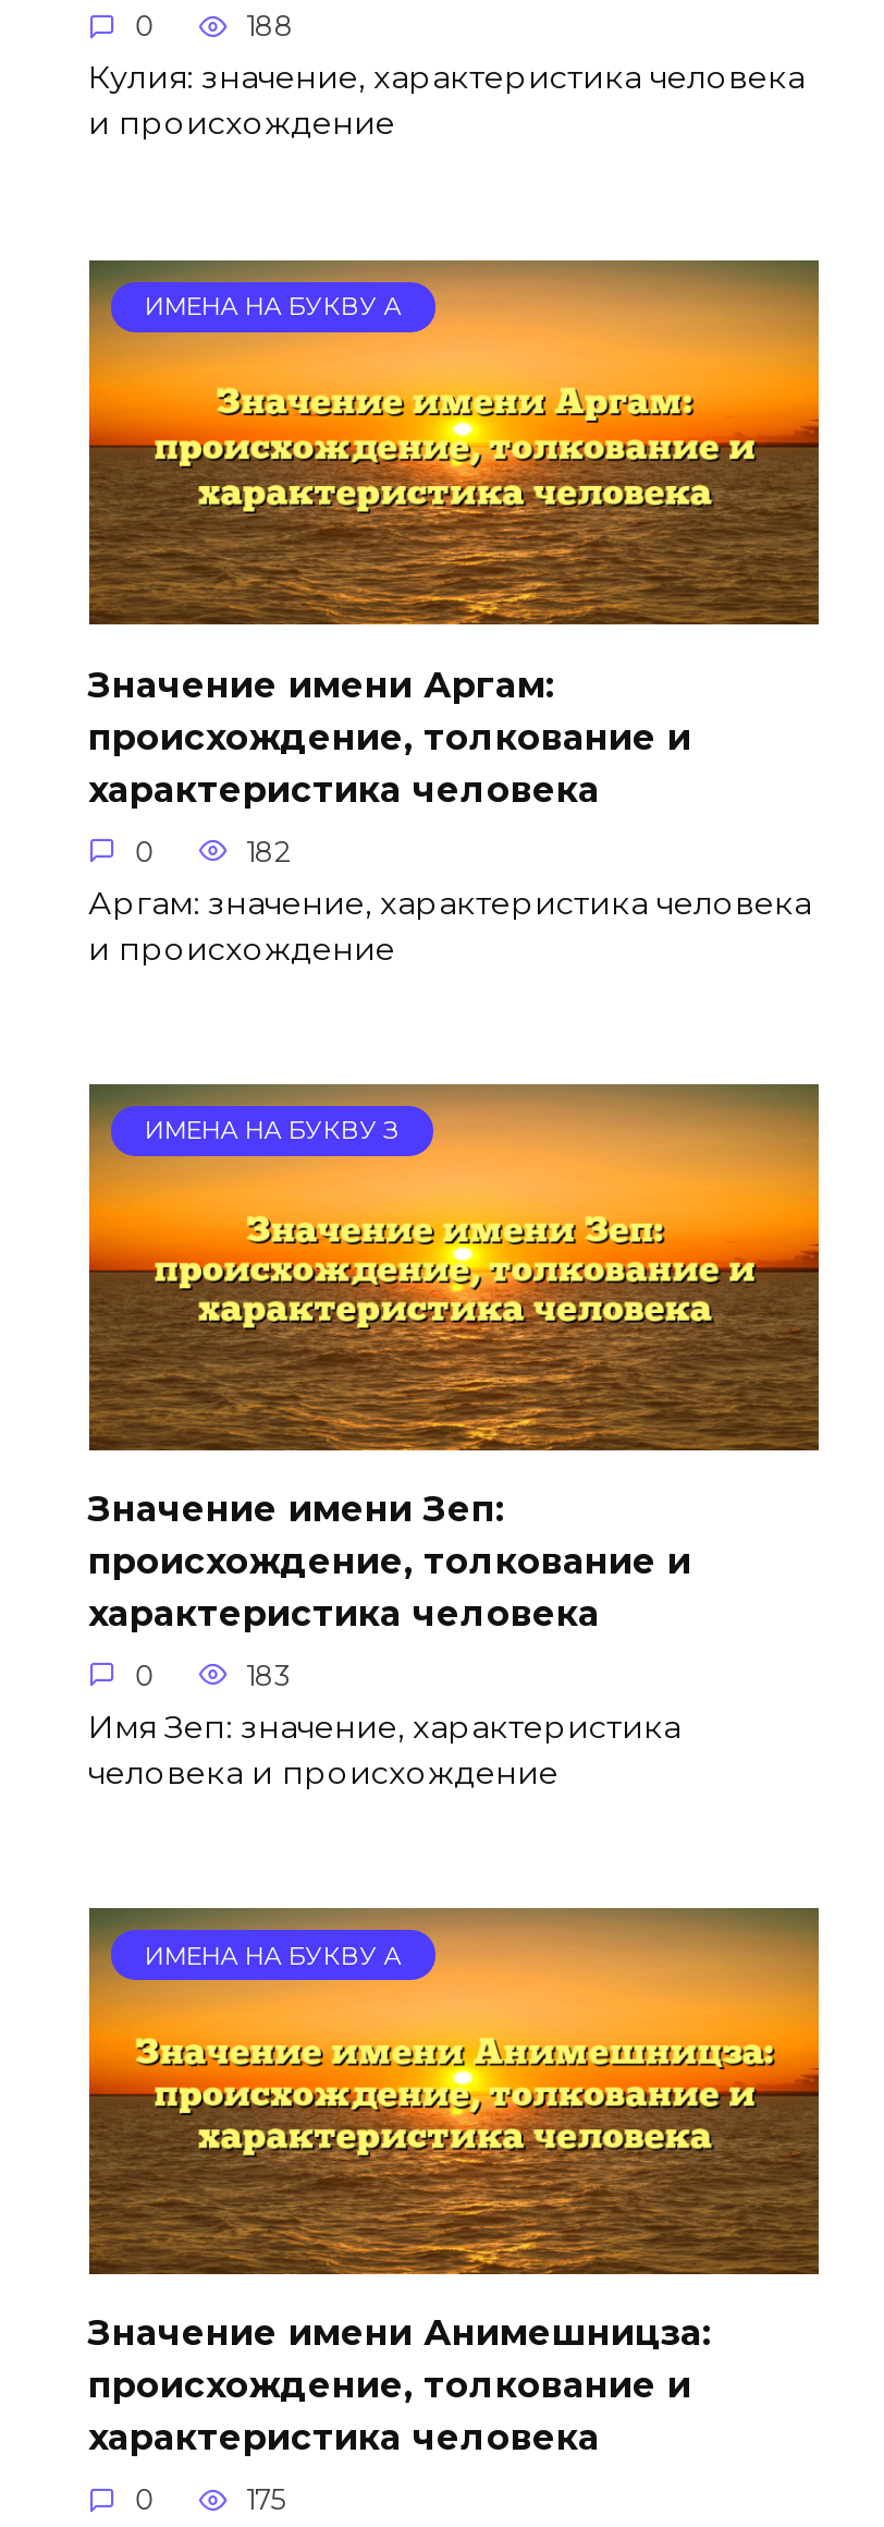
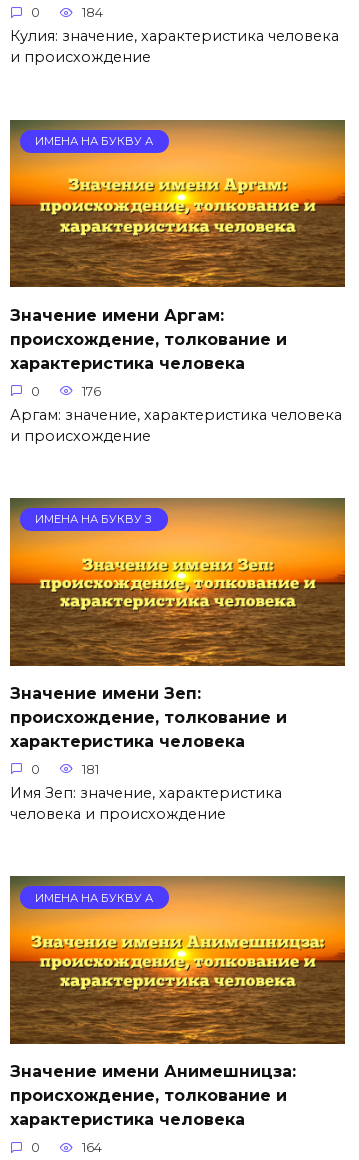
[246,11,294,44] 188 -> [82,5,103,20] 184
[246,835,290,868] 182 -> [82,384,101,399] 176
[246,1660,292,1692] 183 -> [82,762,99,777] 181
[246,2484,285,2517] 175 -> [82,1140,102,1155] 164

